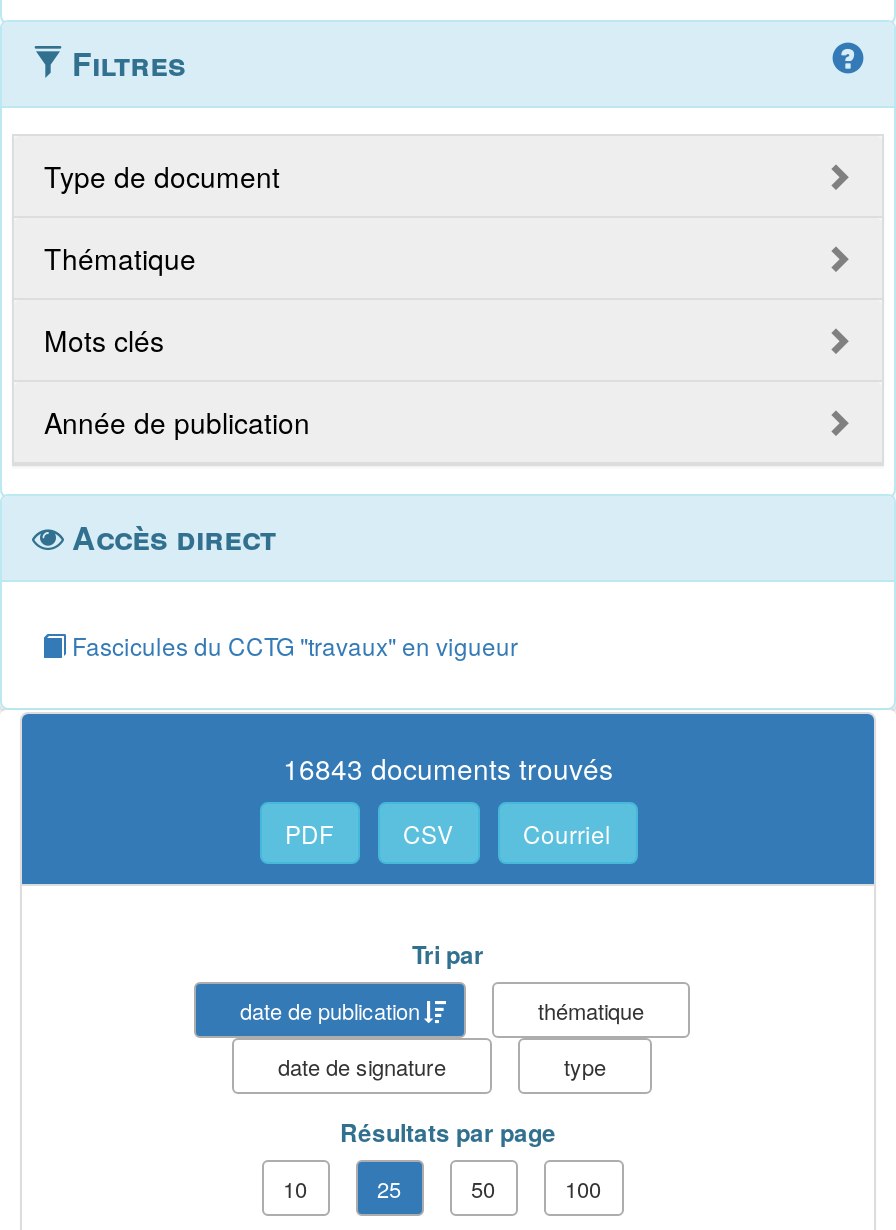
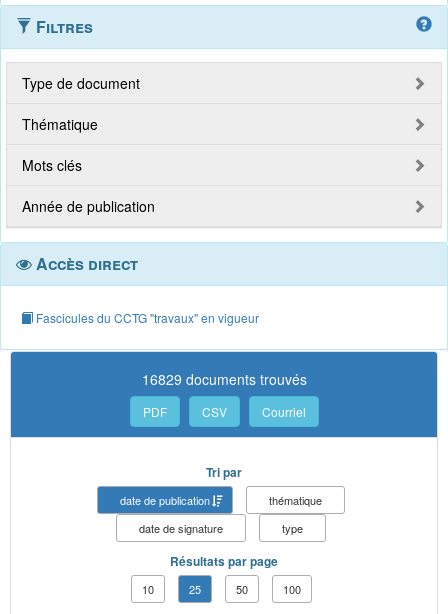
[283,748,613,788] 16843 documents trouvés -> [141,369,306,389] 16829 documents trouvés

